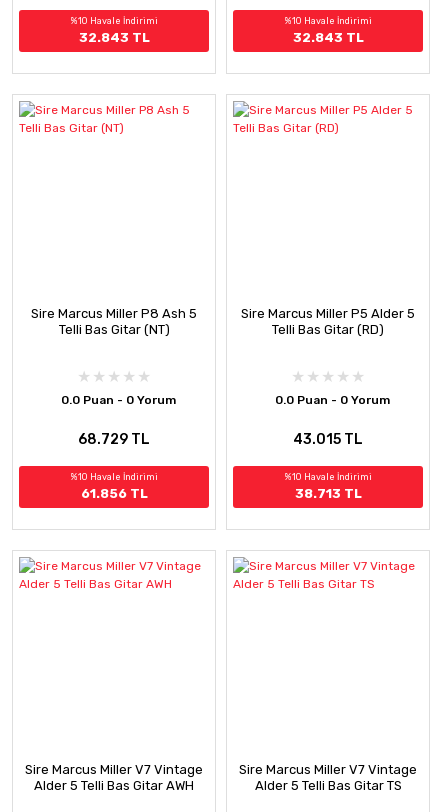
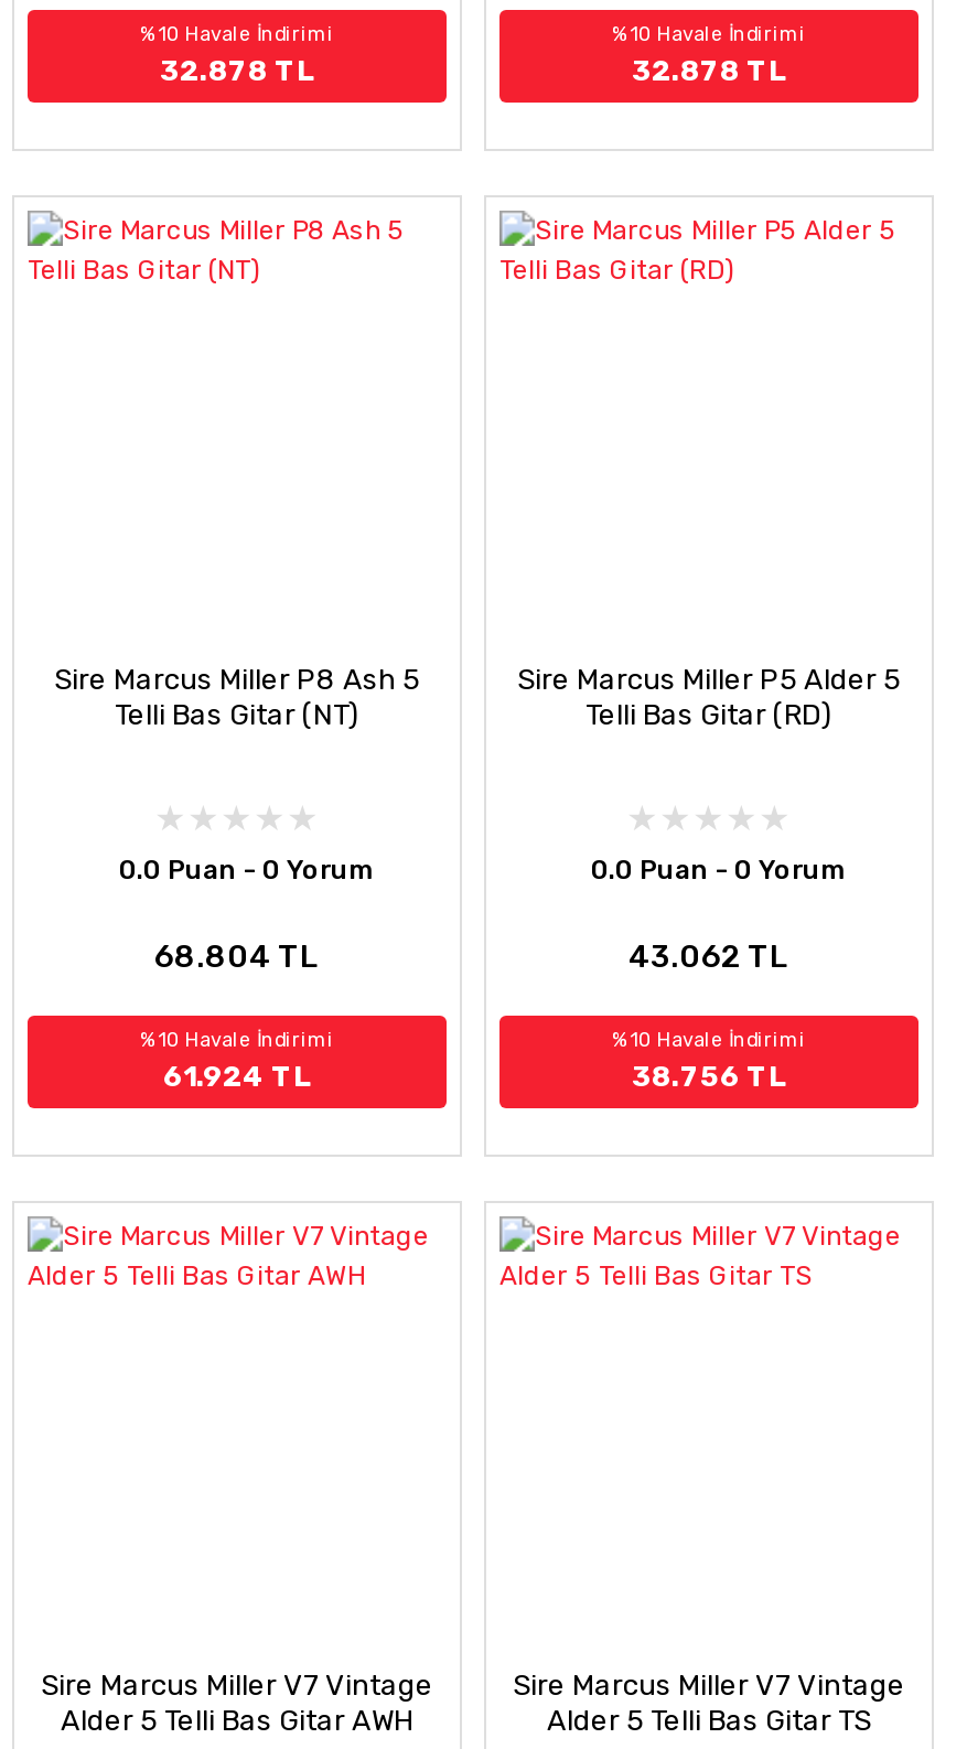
[78,30,149,45] 32.843 TL -> [160,54,314,87] 32.878 TL
[292,30,363,45] 32.843 TL -> [632,54,786,87] 32.878 TL
[78,431,150,448] 68.729 TL -> [154,938,320,976] 68.804 TL
[293,431,363,448] 43.015 TL -> [628,938,789,976] 43.062 TL
[80,486,147,501] 61.856 TL -> [163,1060,311,1093] 61.924 TL
[294,486,361,501] 38.713 TL -> [632,1060,786,1093] 38.756 TL

